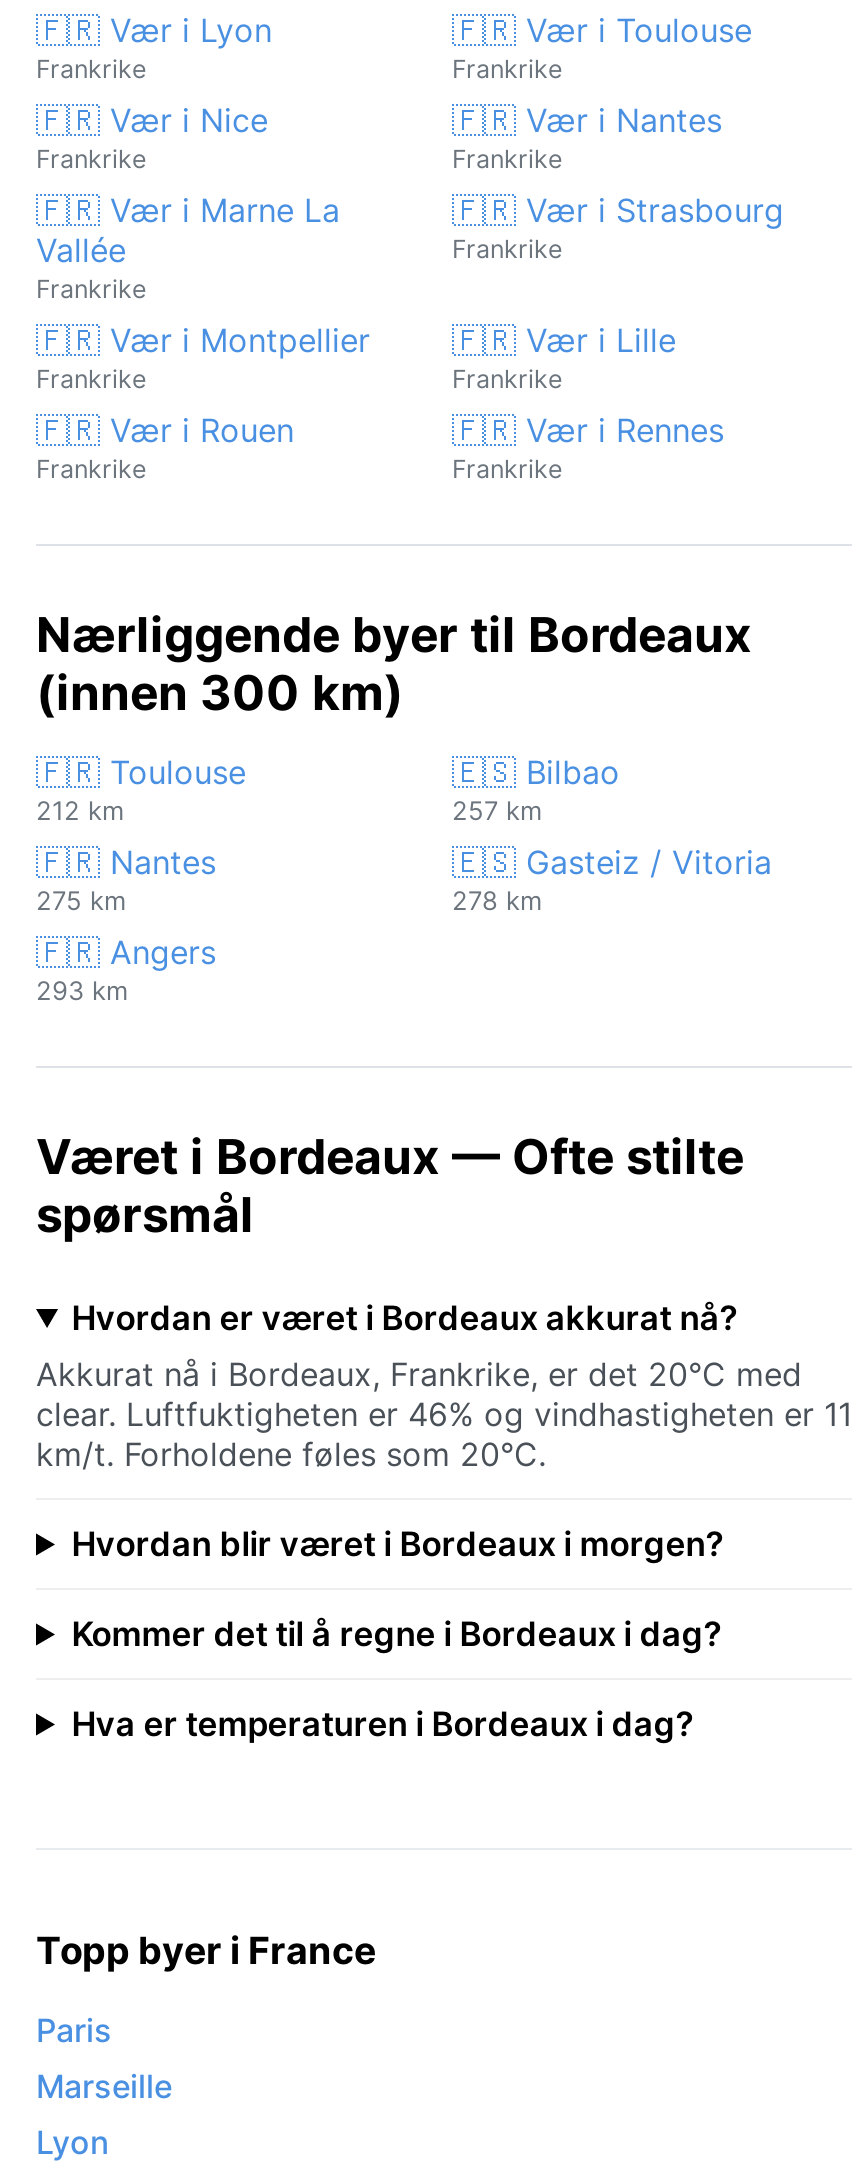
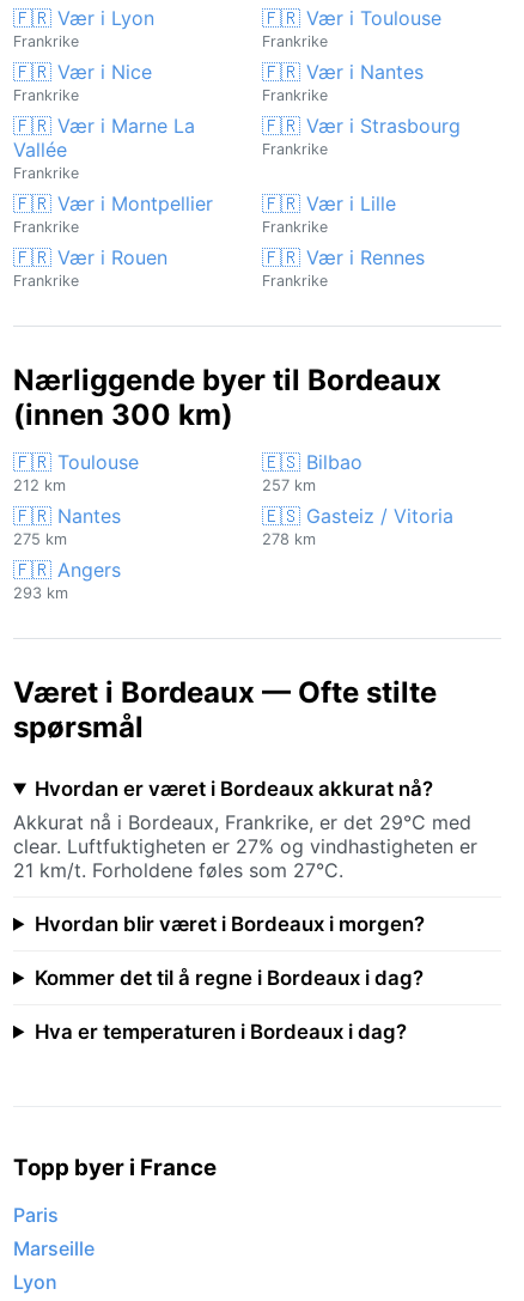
[36,1354,852,1474] Akkurat nå i Bordeaux, Frankrike, er det 20°C med | clear. Luftfuktigheten er 46% og vindhastigheten er 11 | km/t. Forholdene føles som 20°C. -> [13,810,477,882] Akkurat nå i Bordeaux, Frankrike, er det 29°C med | clear. Luftfuktigheten er 27% og vindhastigheten er | 21 km/t. Forholdene føles som 27°C.

